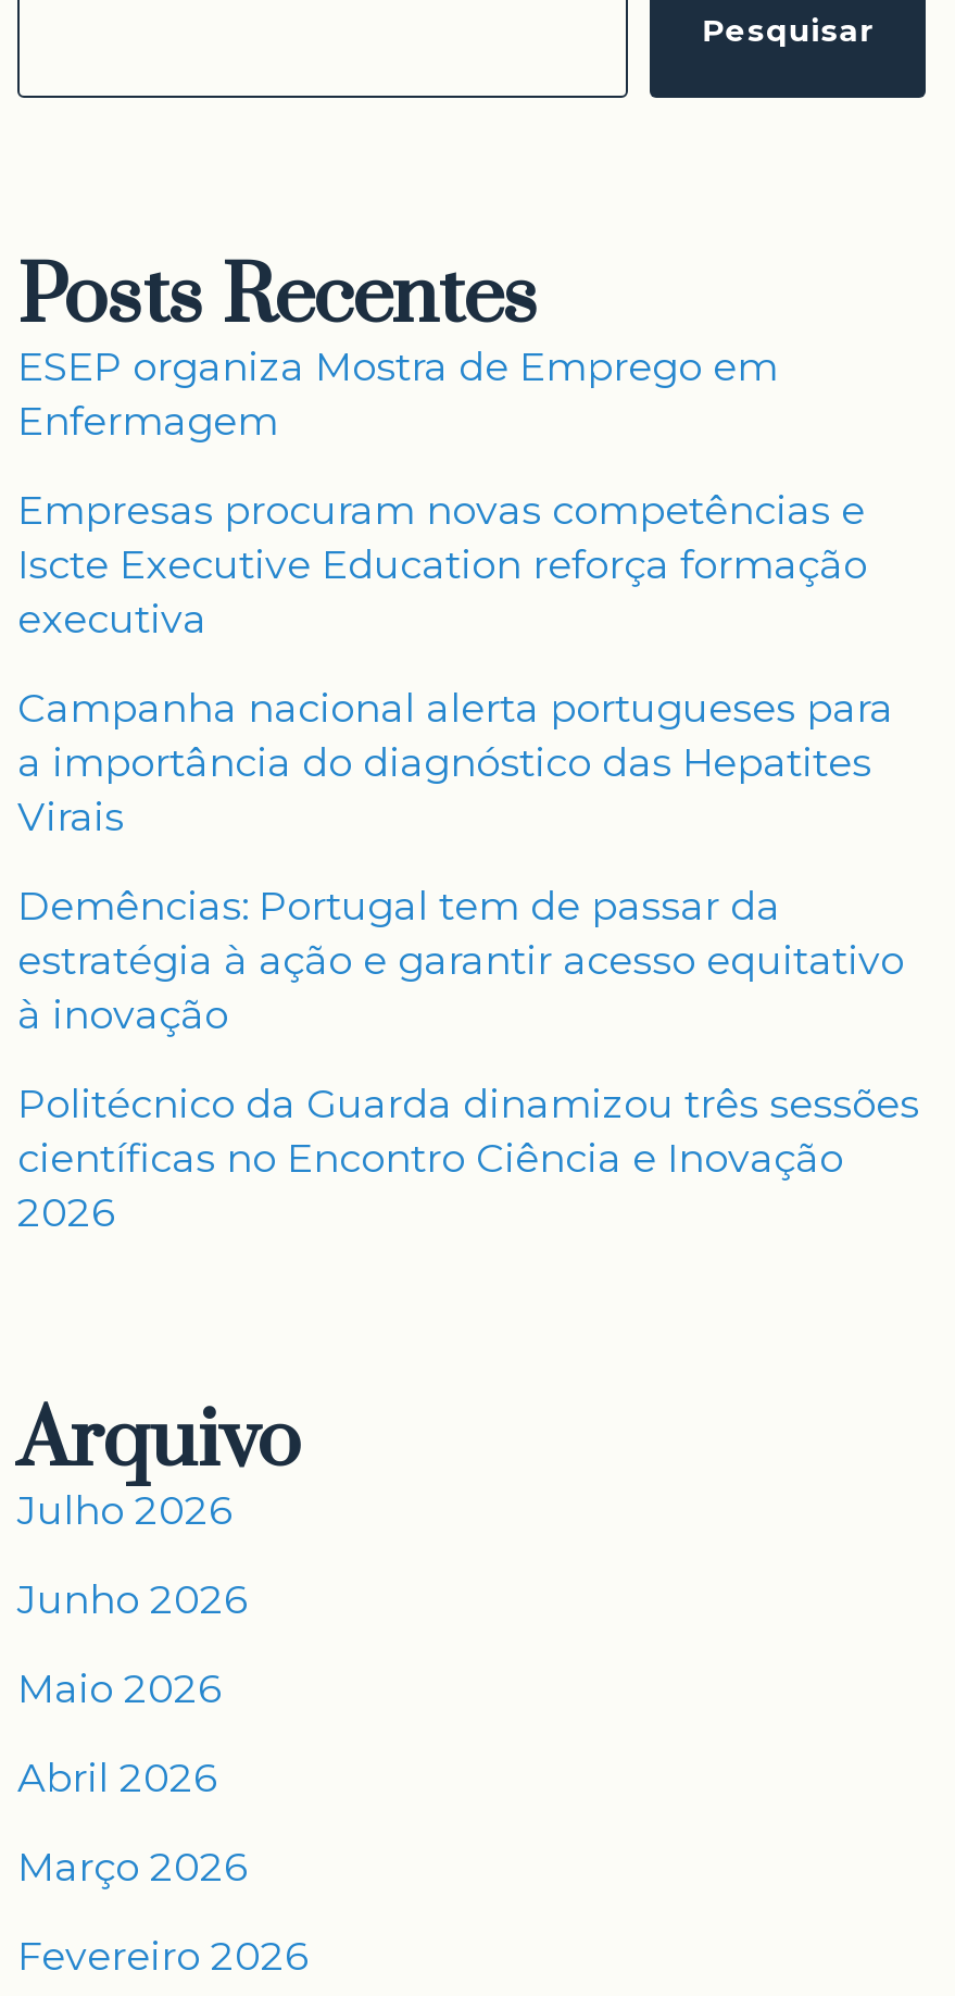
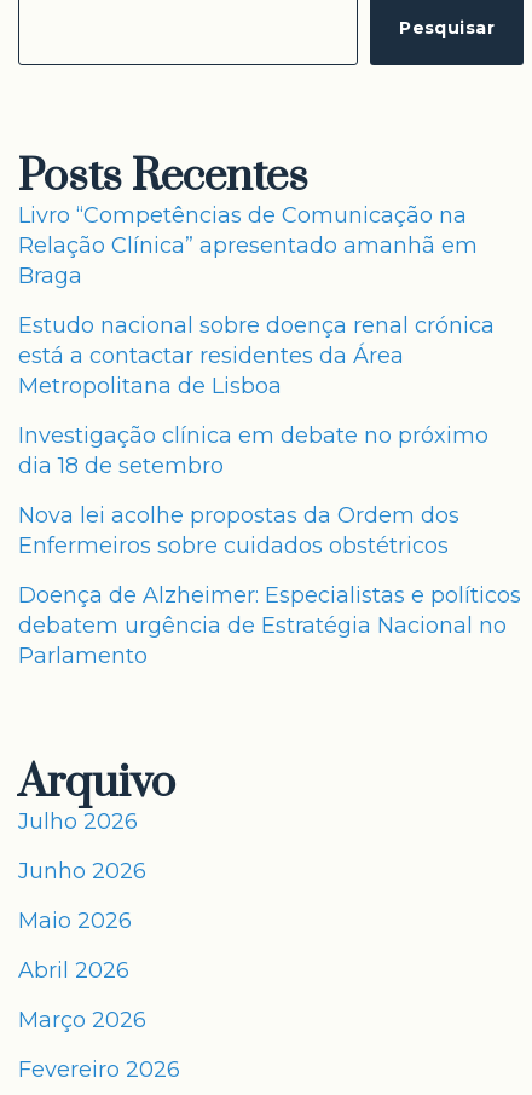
[17,344,778,446] ESEP organiza Mostra de Emprego em | Enfermagem -> [18,202,478,289] Livro “Competências de Comunicação na | Relação Clínica” apresentado amanhã em | Braga
[17,487,867,644] Empresas procuram novas competências e | Iscte Executive Education reforça formação | executiva -> [18,312,495,399] Estudo nacional sobre doença renal crónica | está a contactar residentes da Área | Metropolitana de Lisboa
[17,685,893,841] Campanha nacional alerta portugueses para | a importância do diagnóstico das Hepatites | Virais -> [18,422,488,479] Investigação clínica em debate no próximo | dia 18 de setembro
[17,883,904,1039] Demências: Portugal tem de passar da | estratégia à ação e garantir acesso equitativo | à inovação -> [18,502,459,559] Nova lei acolhe propostas da Ordem dos | Enfermeiros sobre cuidados obstétricos
[17,1081,919,1237] Politécnico da Guarda dinamizou três sessões | científicas no Encontro Ciência e Inovação | 2026 -> [18,582,521,669] Doença de Alzheimer: Especialistas e políticos | debatem urgência de Estratégia Nacional no | Parlamento

